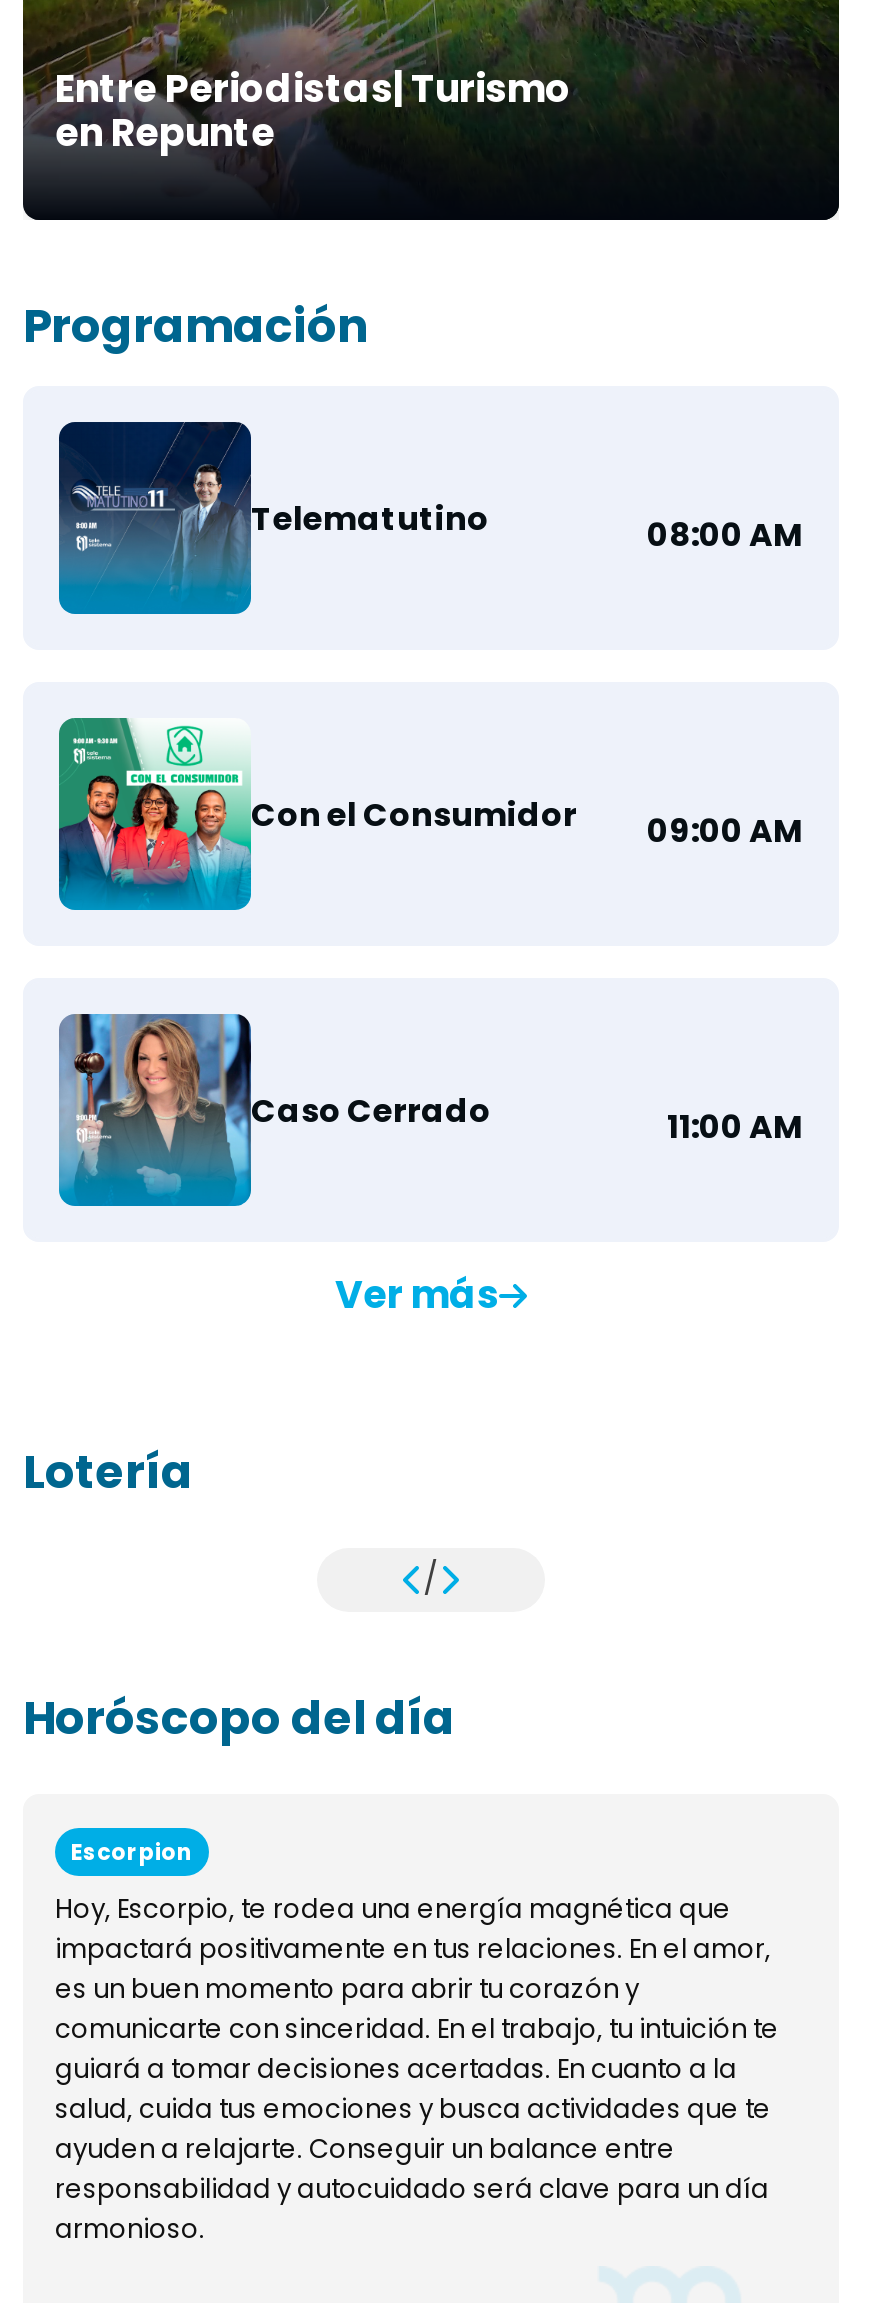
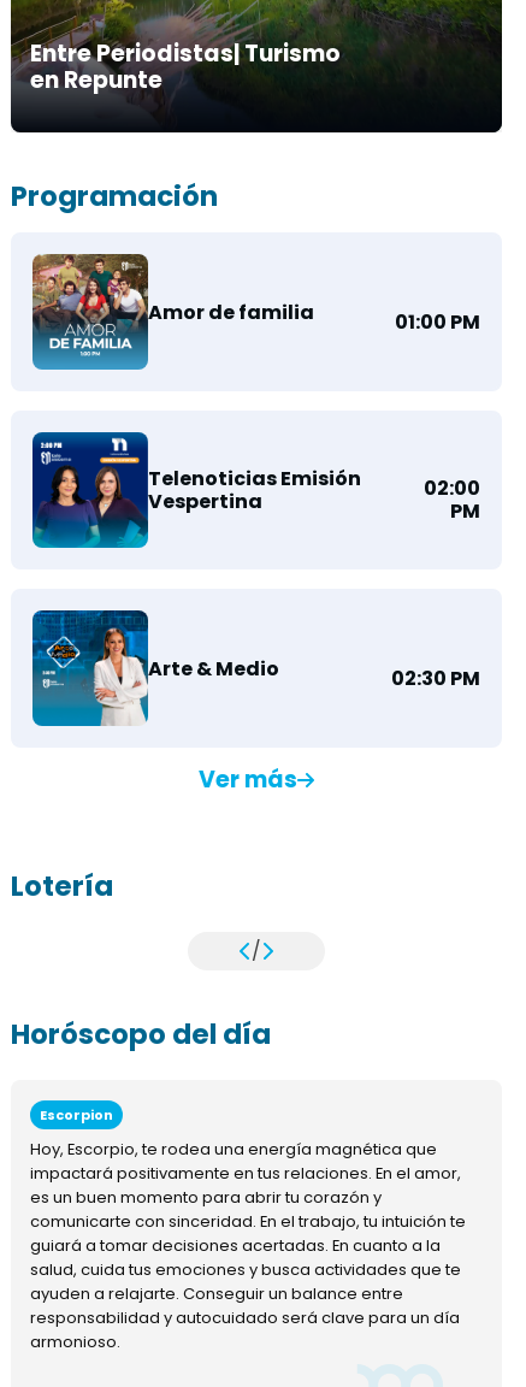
[57,420,803,612] [image] | Telematutino | 08:00 AM -> [31,253,480,370] [image] | Amor de familia | 01:00 PM
[57,718,803,898] [image] | Con el Consumidor | 09:00 AM -> [31,431,480,541] [image] | Telenoticias Emisión | Vespertina | 02:00 | PM
[59,1012,803,1208] [image] | Caso Cerrado | 11:00 AM -> [32,609,480,726] [image] | Arte & Medio | 02:30 PM

